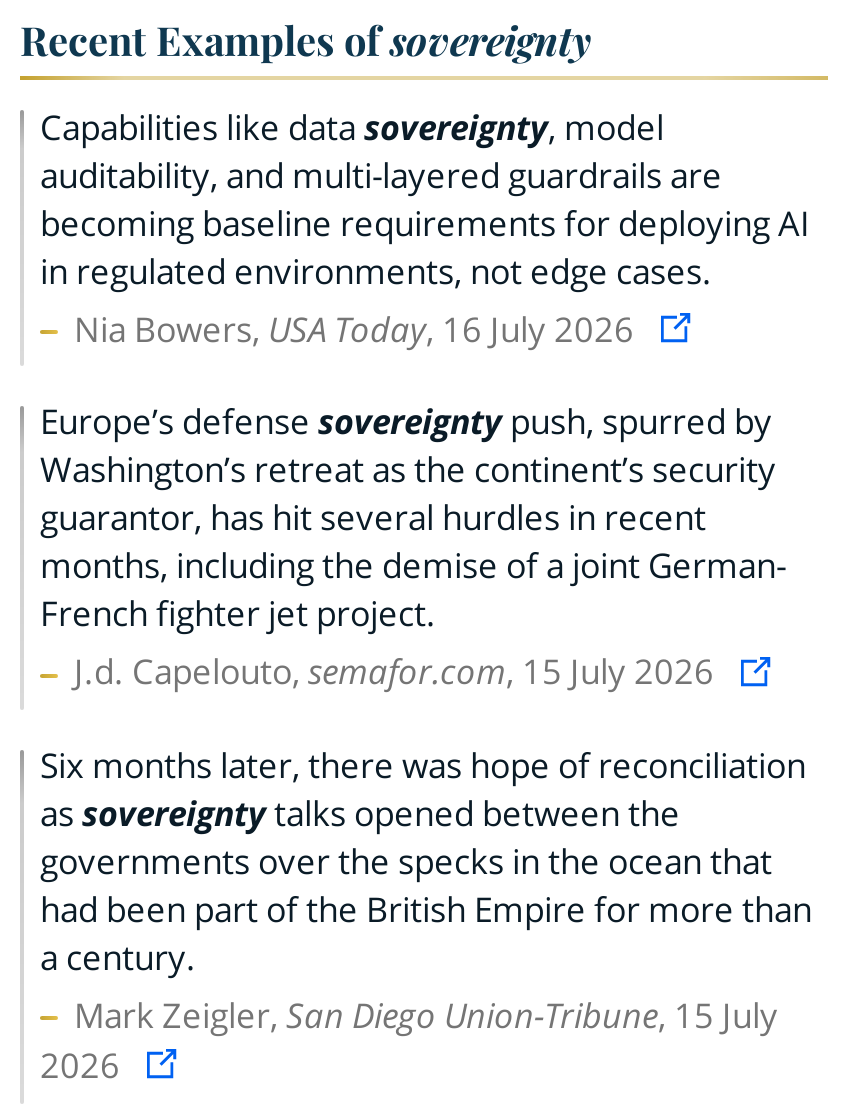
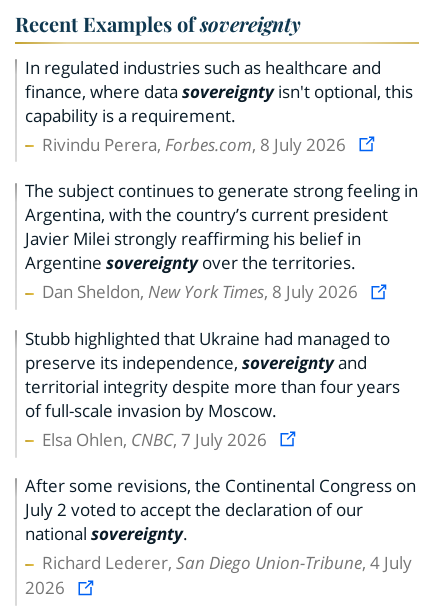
[40,104,812,1038] Capabilities like data sovereignty, model | auditability, and multi-layered guardrails are | becoming baseline requirements for deploying AI | in regulated environments, not edge cases. | Nia Bowers, USA Today, 16 July 2026 | Europe’s defense sovereignty push, spurred by | Washington’s retreat as the continent’s security | guarantor, has hit several hurdles in recent | months, including the demise of a joint German- | French fighter jet project. | J.d. Capelouto, semafor.com, 15 July 2026 | Six months later, there was hope of reconciliation | as sovereigntytalks opened between the | governments over the specks in the ocean that | had been part of the British Empire for more than | a century. | Mark Zeigler, San Diego Union-Tribune, 15 July -> [25,56,418,574] In regulated industries such as healthcare and | finance, where data sovereignty isn't optional, this | capability is a requirement. | Rivindu Perera, Forbes.com, 8 July 2026 | The subject continues to generate strong feeling in | Argentina, with the country’s current president | Javier Milei strongly reaffirming his belief in | Argentine sovereignty over the territories. | Dan Sheldon, New York Times, 8 July 2026 | Stubb highlighted that Ukraine had managed to | preserve its independence, sovereignty and | territorial integrity despite more than four years | of full-scale invasion by Moscow. | Elsa Ohlen, CNBC, 7 July 2026 | After some revisions, the Continental Congress on | July 2 voted to accept the declaration of our | national sovereignty. | Richard Lederer, San Diego Union-Tribune, 4 July

